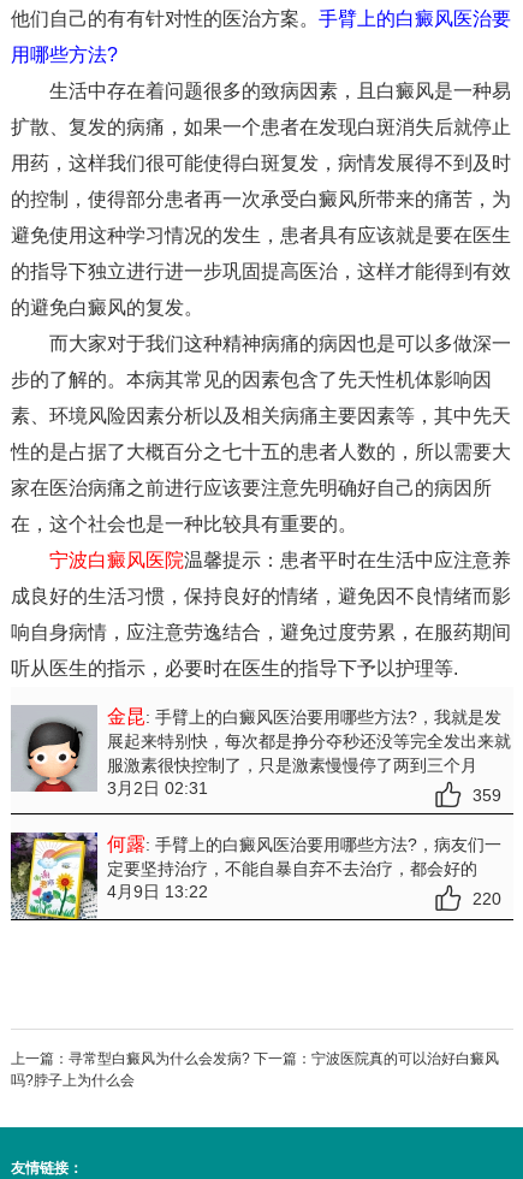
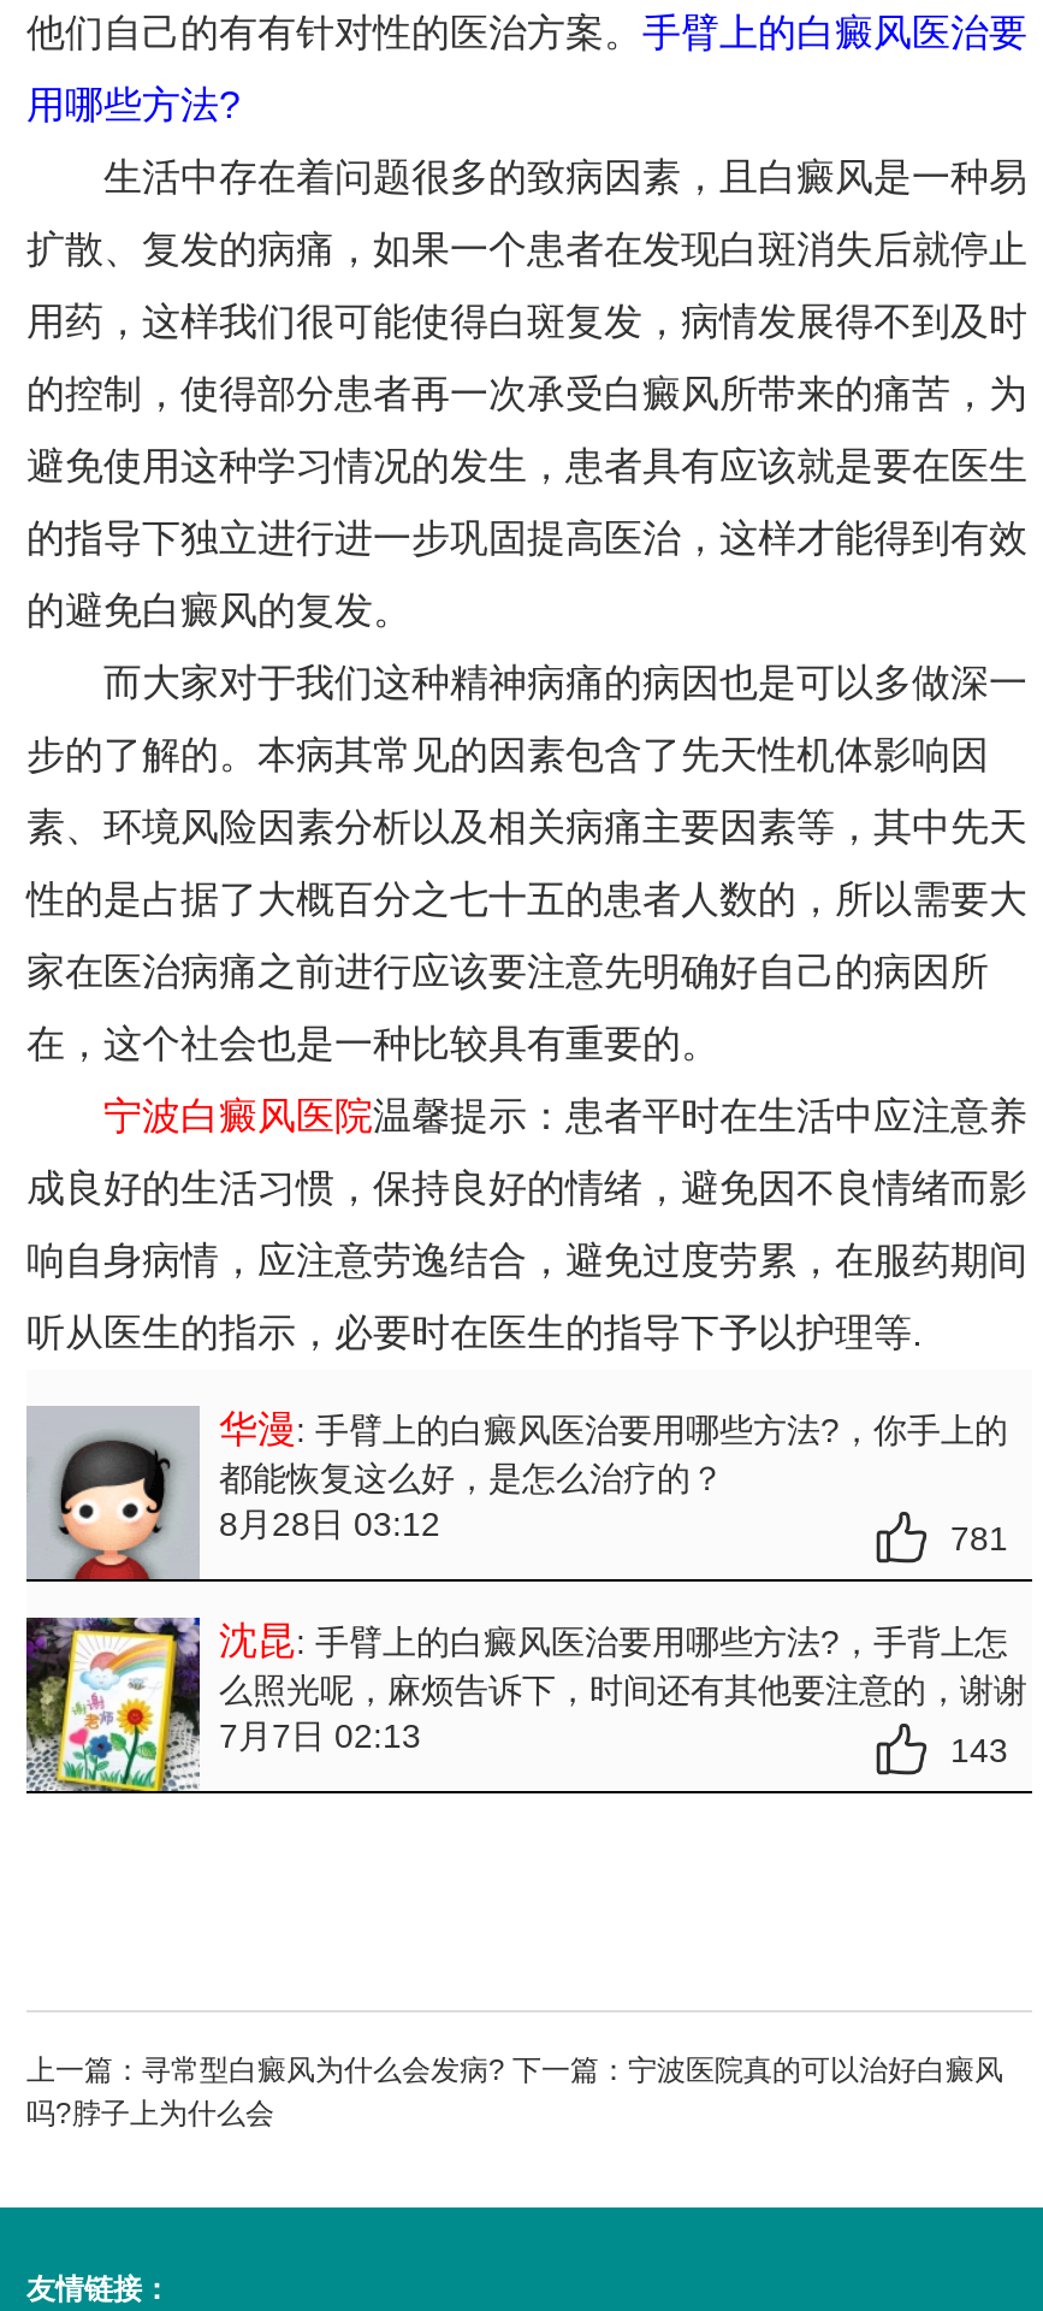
[107,706,511,805] 金昆: 手臂上的白癜风医治要用哪些方法?，我就是发 | 展起来特别快，每次都是挣分夺秒还没等完全发出来就 | 服激素很快控制了，只是激素慢慢停了两到三个月 | 3月2日 02:31 | 359 -> [219,1408,1008,1557] 华漫: 手臂上的白癜风医治要用哪些方法?，你手上的 | 都能恢复这么好，是怎么治疗的？ | 8月28日 03:12 | 781
[107,833,501,908] 何露: 手臂上的白癜风医治要用哪些方法?，病友们一 | 定要坚持治疗，不能自暴自弃不去治疗，都会好的 | 4月9日 13:22 | 220 -> [219,1620,1027,1769] 沈昆: 手臂上的白癜风医治要用哪些方法?，手背上怎 | 么照光呢，麻烦告诉下，时间还有其他要注意的，谢谢 | 7月7日 02:13 | 143

